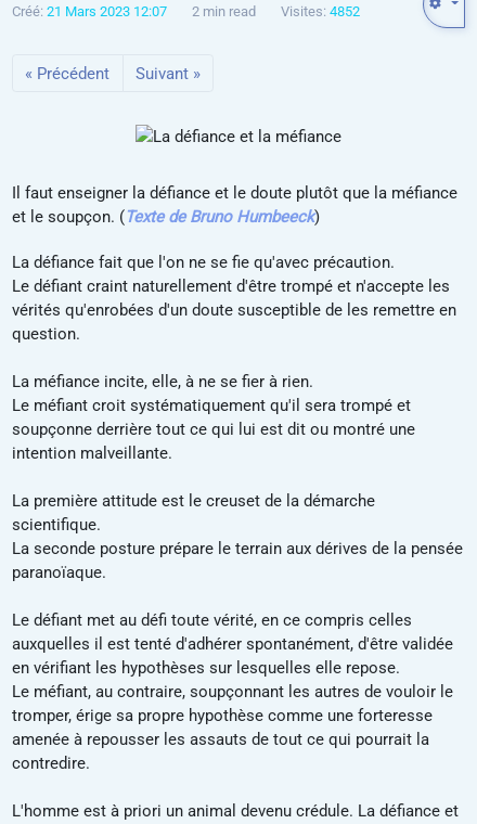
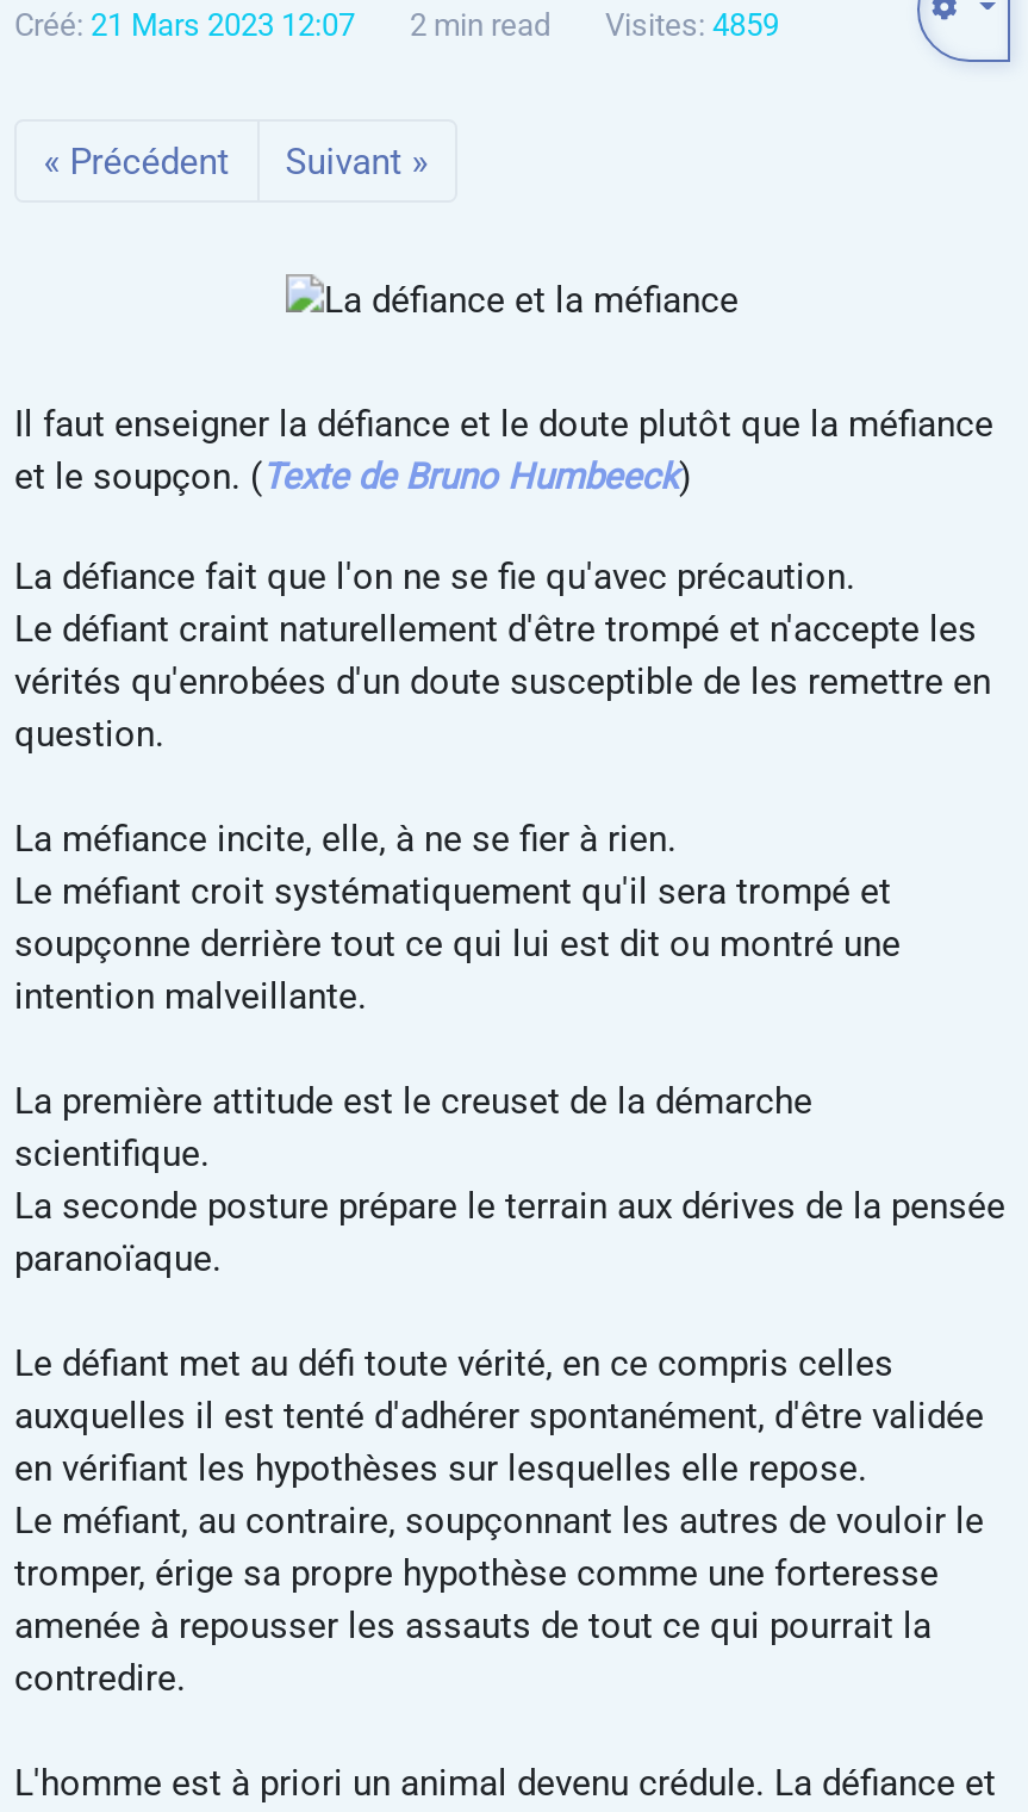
[12,3,360,20] Créé: 21 Mars 2023 12:07 2 min read Visites: 4852 -> [14,7,779,43] Créé: 21 Mars 2023 12:07 2 min read Visites: 4859

